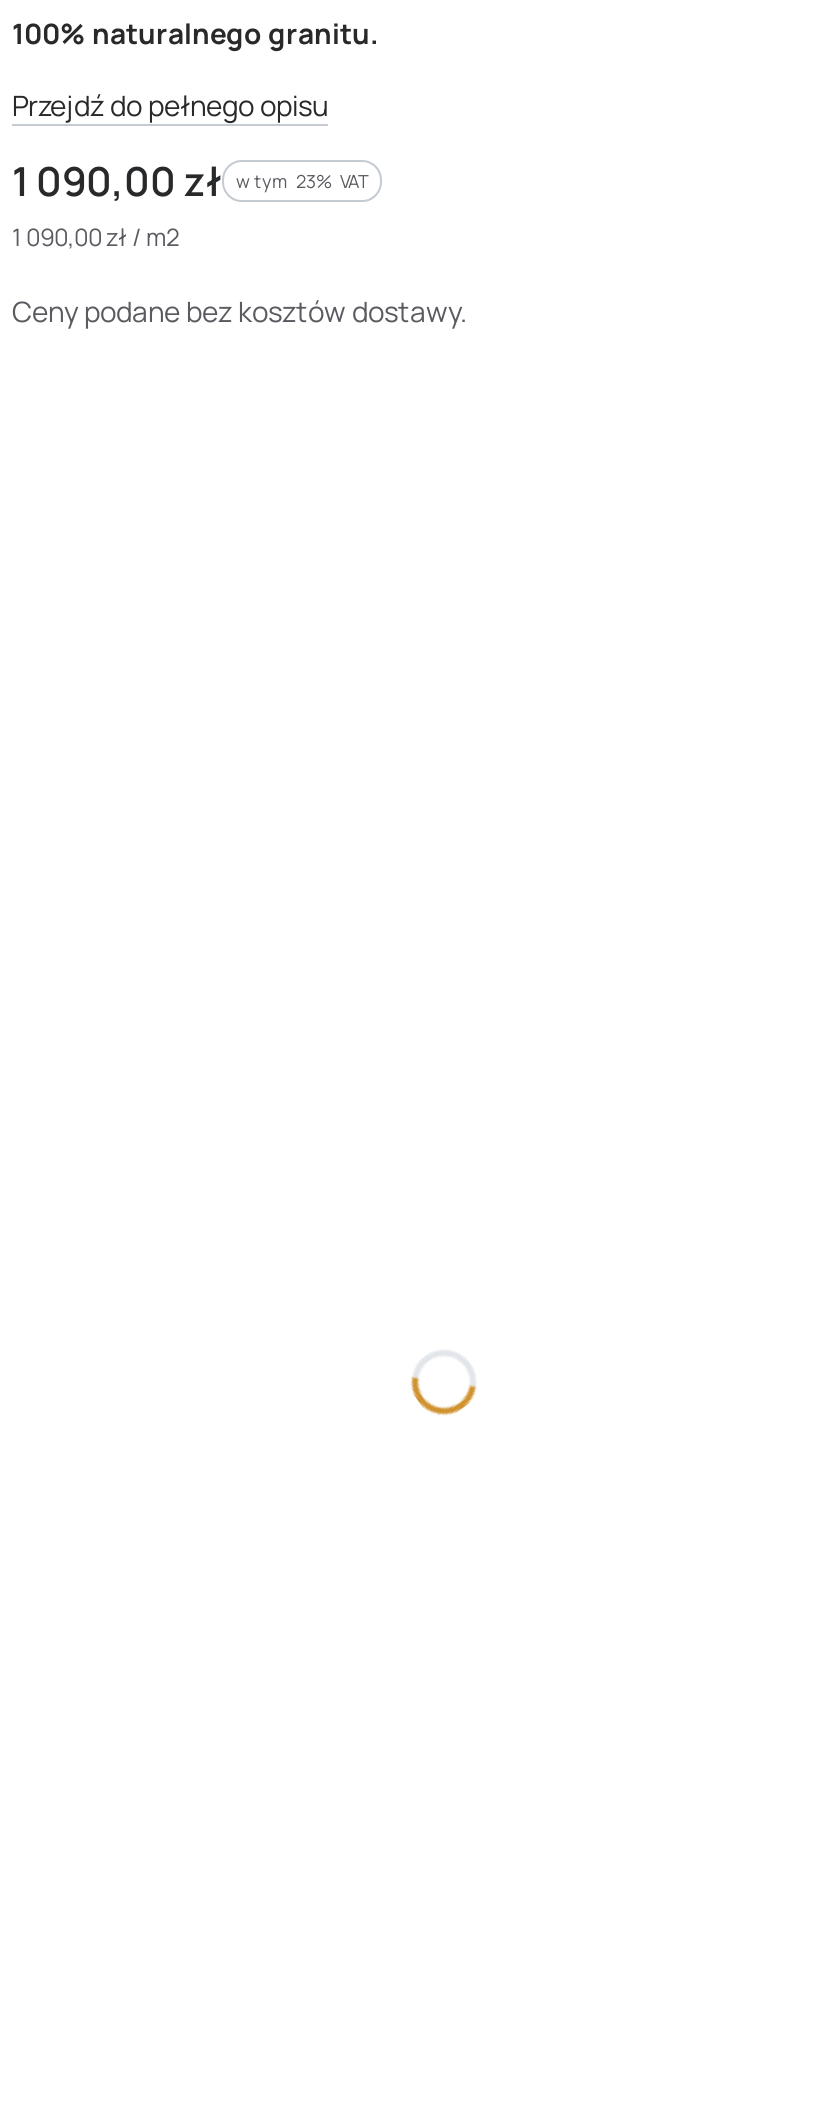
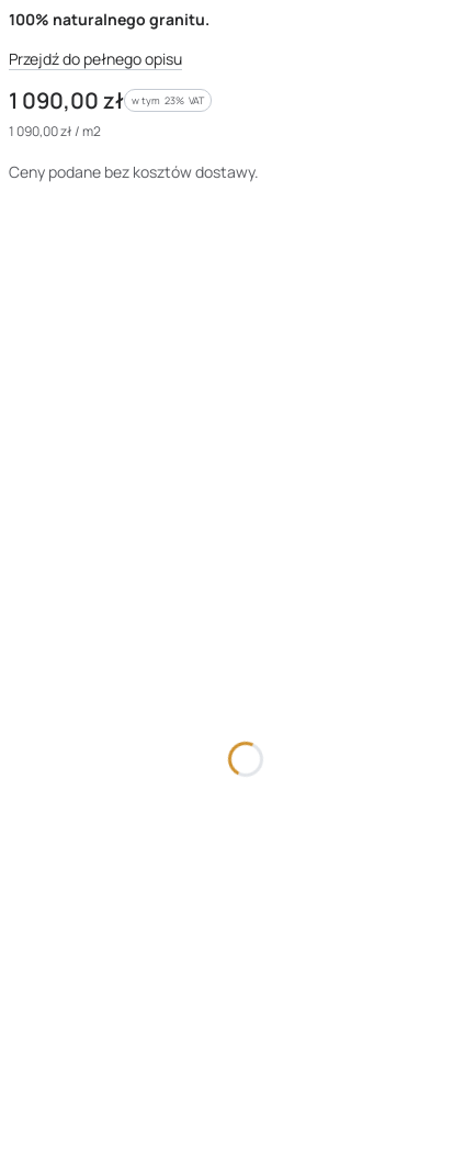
[410,1350,478,1418] [image] -> [227,739,263,777] [image]

